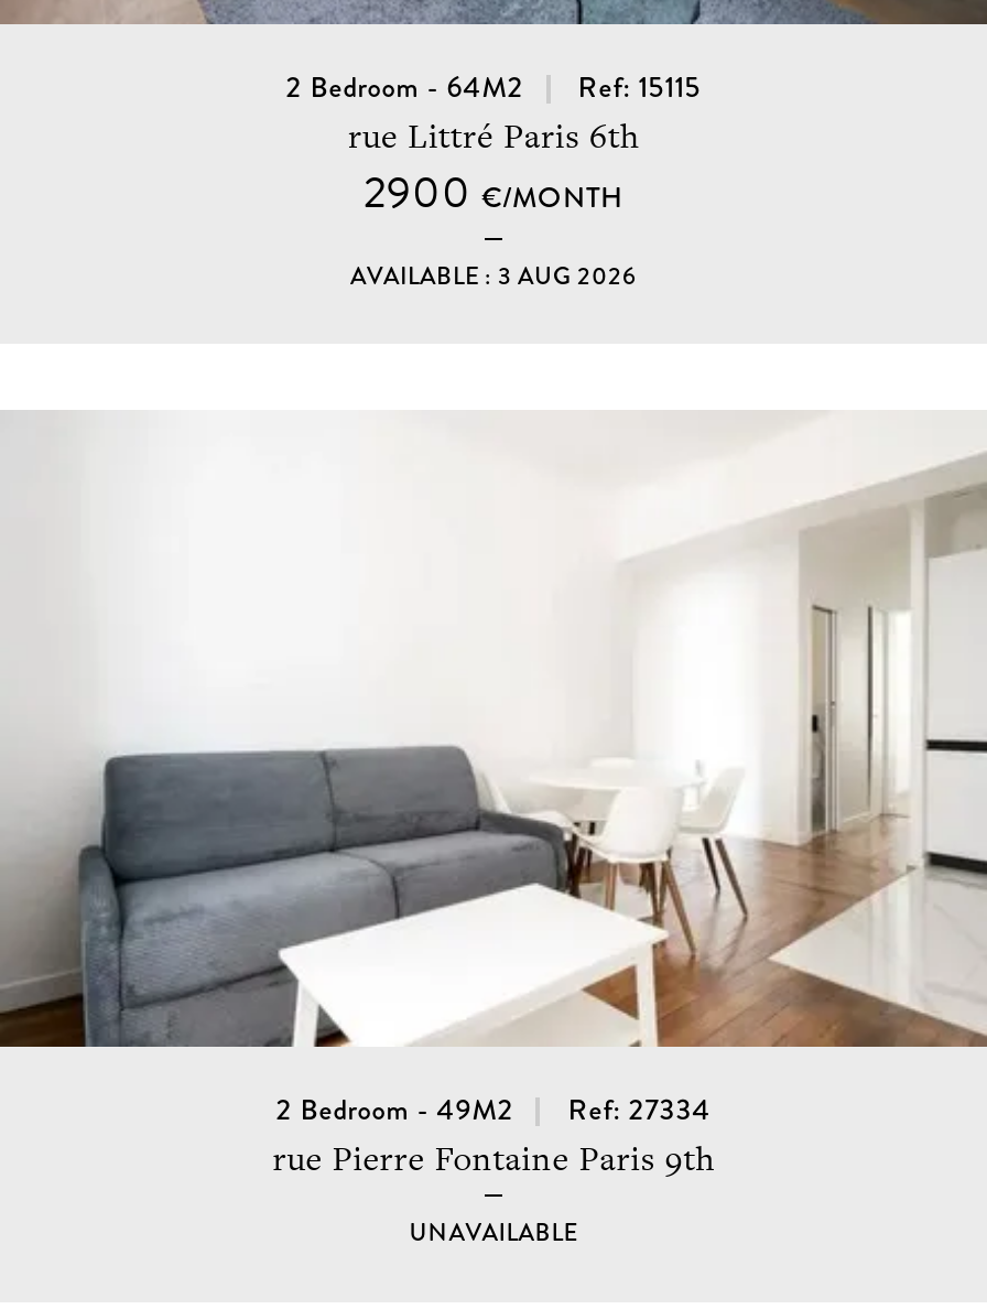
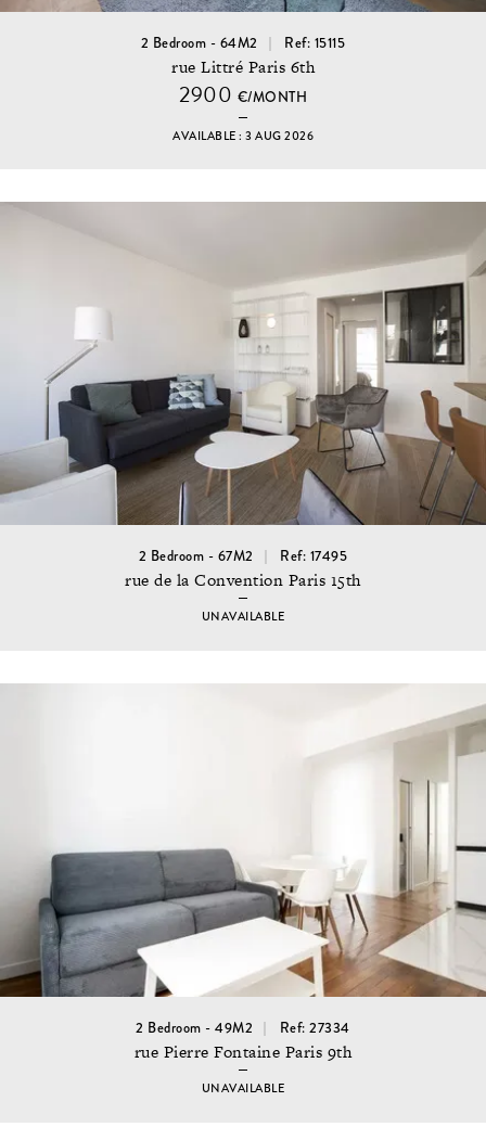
none -> [3,202,483,625] [image] | 2 Bedroom - 67M2 | Ref: 17495 | rue de la Convention Paris 15th | UNAVAILABLE

